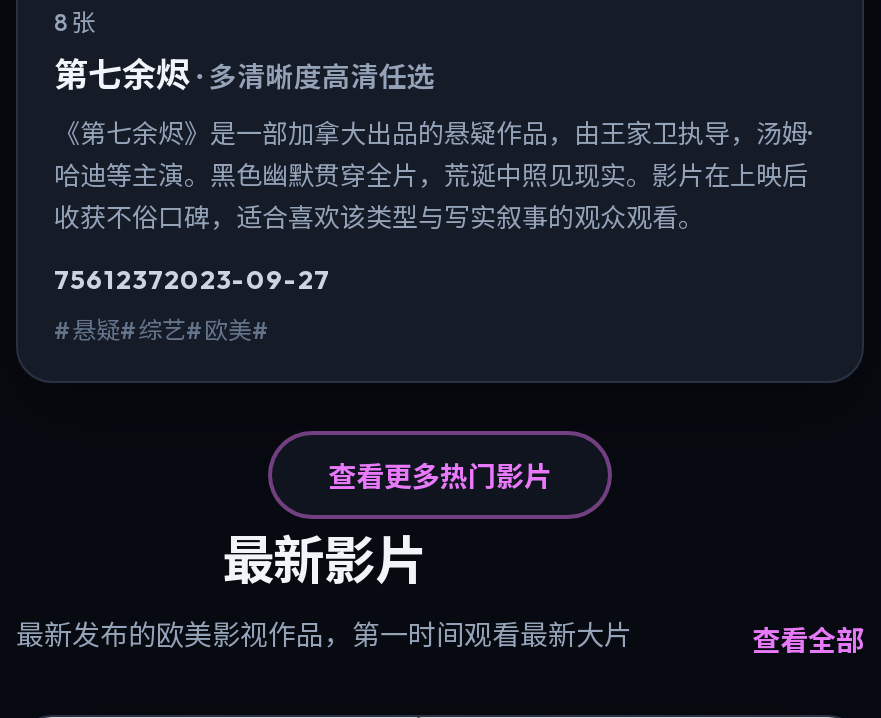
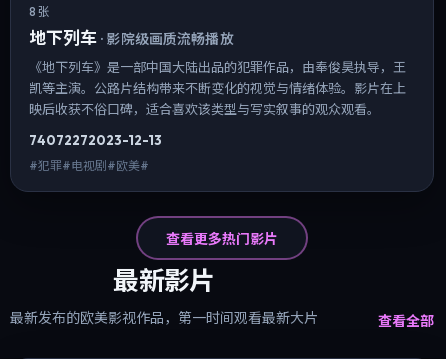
[54,53,435,95] 第七余烬·多清晰度高清任选 -> [29,27,234,48] 地下列车·影院级画质流畅播放
[54,117,810,233] 《第七余烬》是一部加拿大出品的悬疑作品，由王家卫执导，汤姆· | 哈迪等主演。黑色幽默贯穿全片，荒诞中照见现实。影片在上映后 | 收获不俗口碑，适合喜欢该类型与写实叙事的观众观看。 -> [29,59,406,117] 《地下列车》是一部中国大陆出品的犯罪作品，由奉俊昊执导，王 | 凯等主演。公路片结构带来不断变化的视觉与情绪体验。影片在上 | 映后收获不俗口碑，适合喜欢该类型与写实叙事的观众观看。
[54,263,330,295] 75612372023-09-27 -> [29,132,162,148] 74072272023-12-13
[54,315,270,345] #悬疑#综艺#欧美# -> [29,158,149,173] #犯罪#电视剧#欧美#

